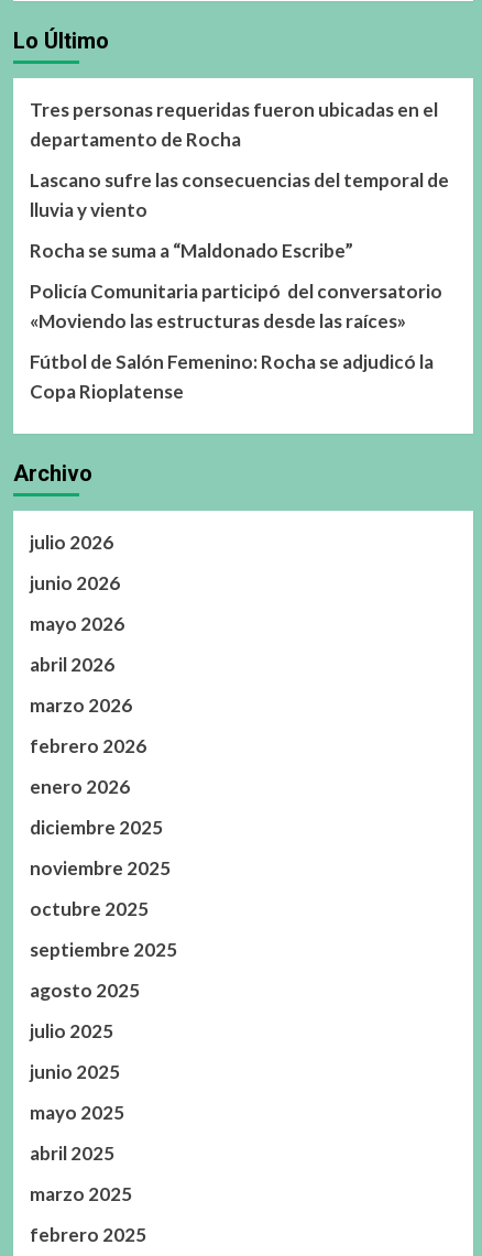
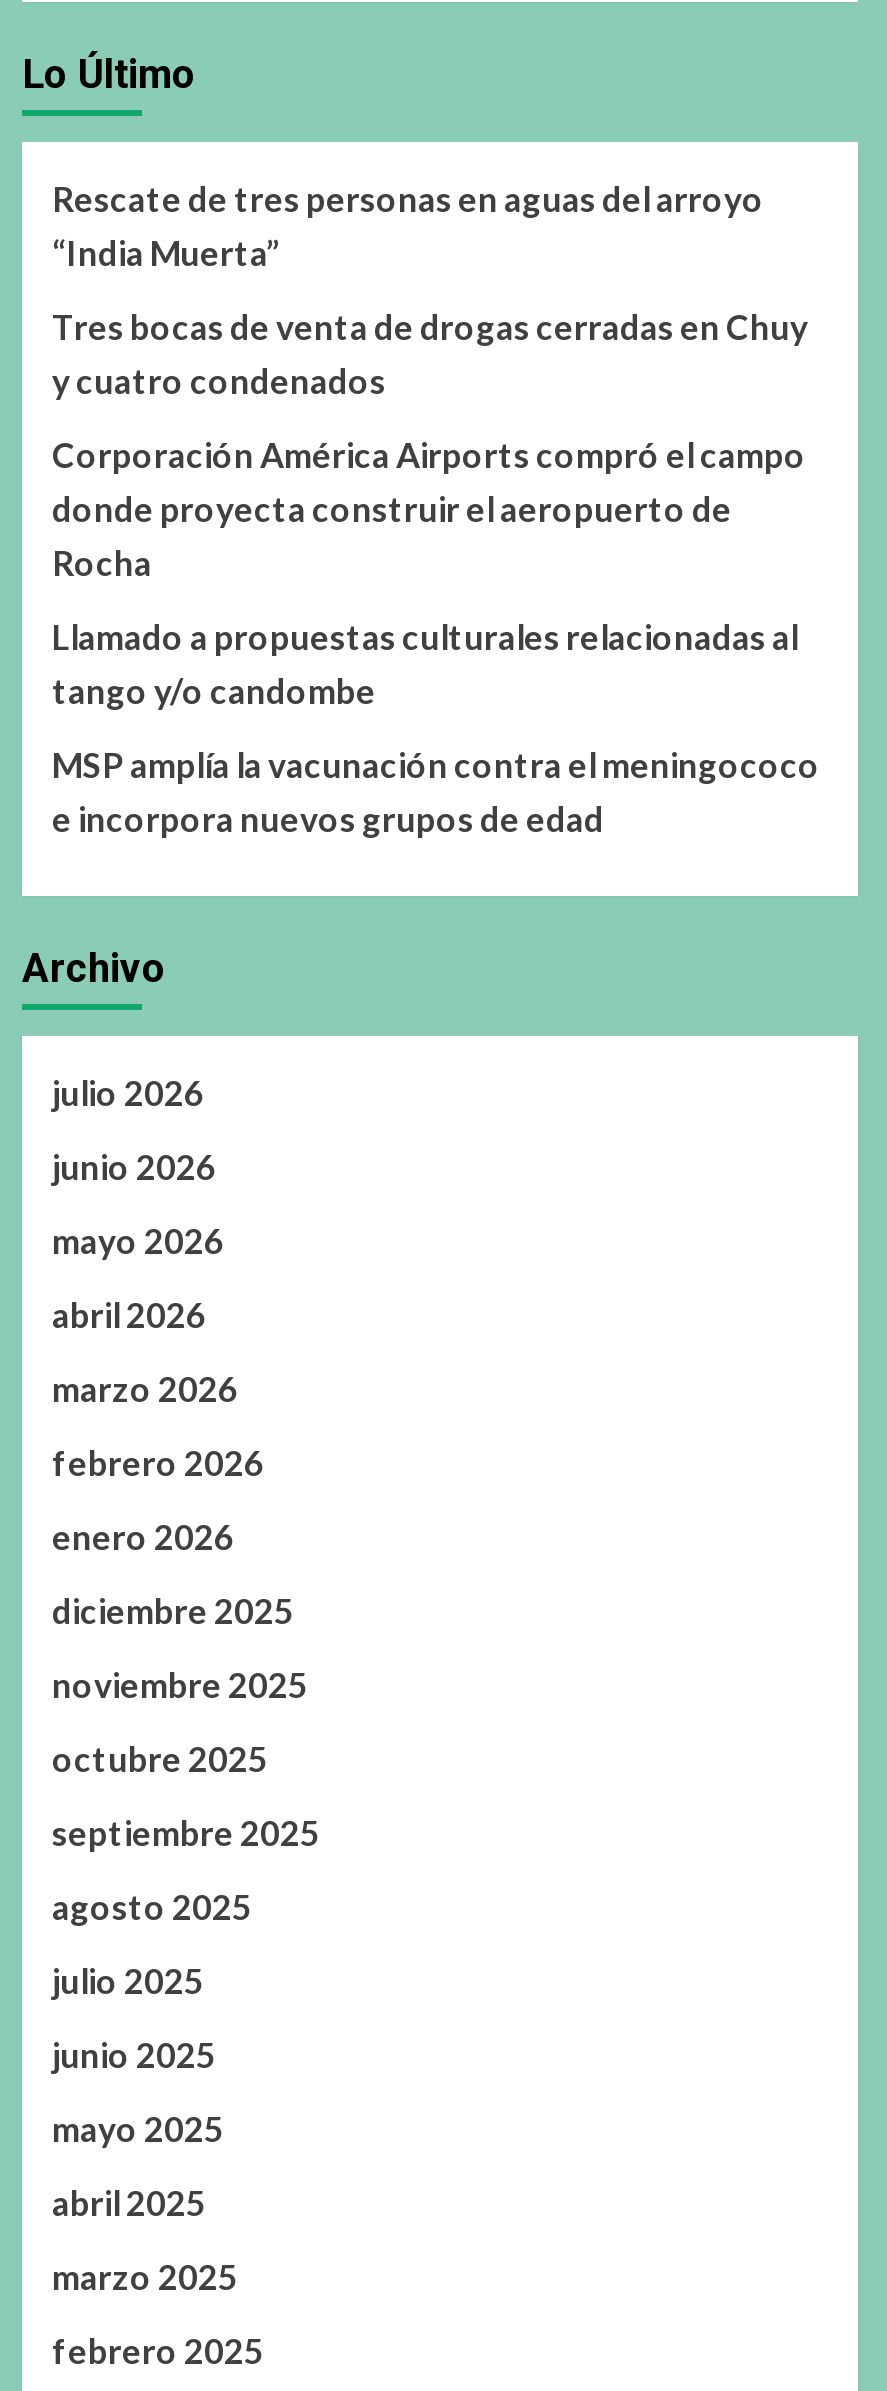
[30,98,438,150] Tres personas requeridas fueron ubicadas en el | departamento de Rocha -> [52,177,764,273] Rescate de tres personas en aguas del arroyo | “India Muerta”
[30,168,449,221] Lascano sufre las consecuencias del temporal de | lluvia y viento -> [52,305,808,401] Tres bocas de venta de drogas cerradas en Chuy | y cuatro condenados
[30,239,353,262] Rocha se suma a “Maldonado Escribe” -> [52,433,806,583] Corporación América Airports compró el campo | donde proyecta construir el aeropuerto de | Rocha
[30,279,442,332] Policía Comunitaria participó del conversatorio | «Moviendo las estructuras desde las raíces» -> [52,615,798,711] Llamado a propuestas culturales relacionadas al | tango y/o candombe
[30,350,434,403] Fútbol de Salón Femenino: Rocha se adjudicó la | Copa Rioplatense -> [52,743,820,839] MSP amplía la vacunación contra el meningococo | e incorpora nuevos grupos de edad

